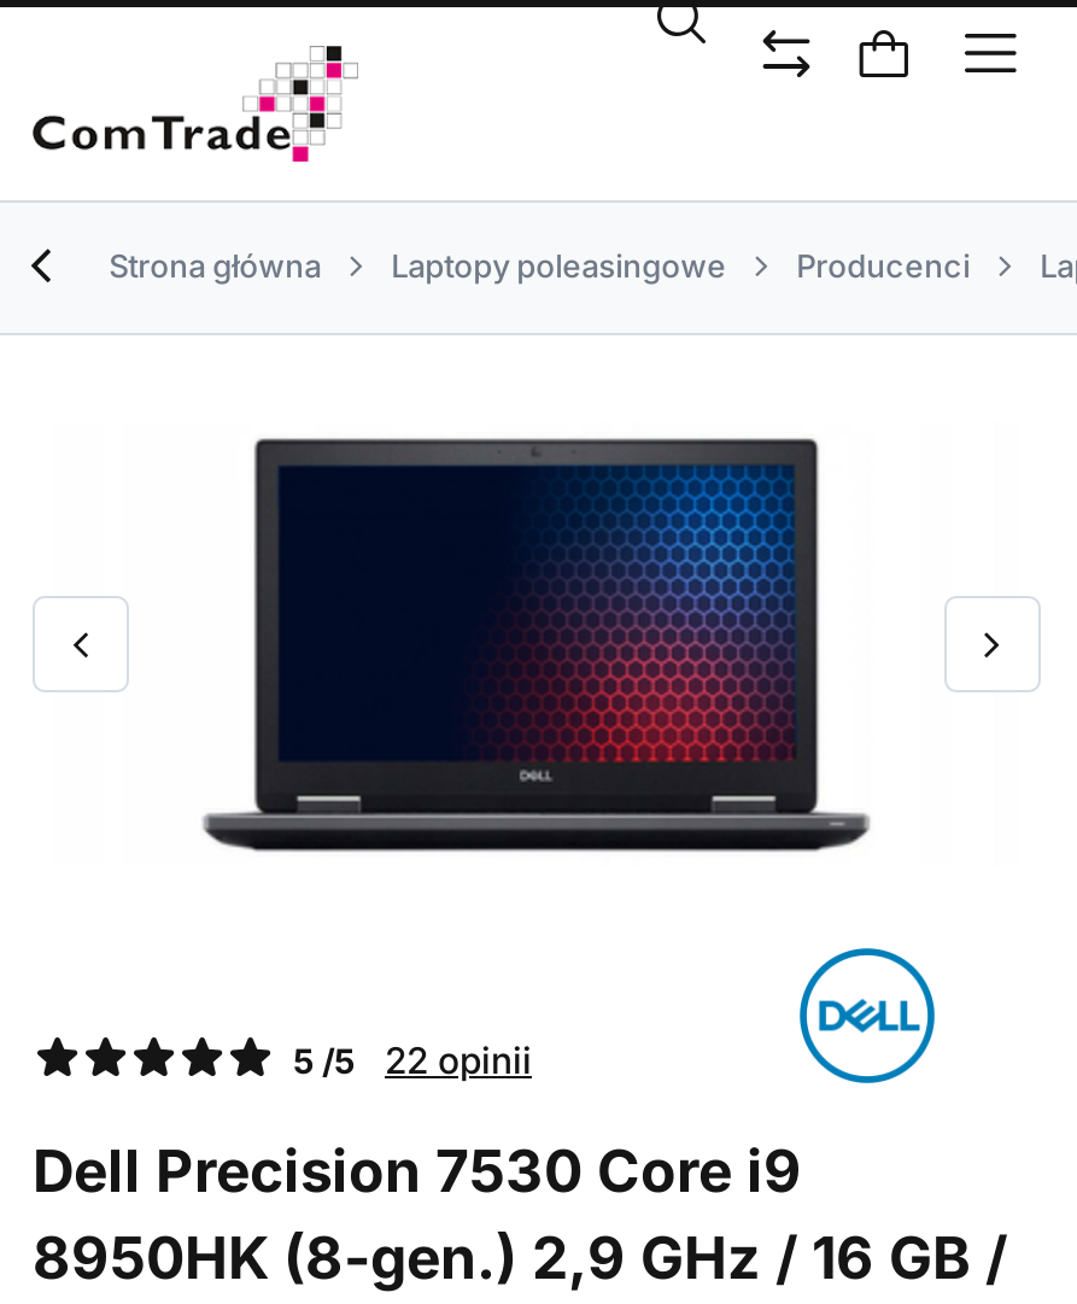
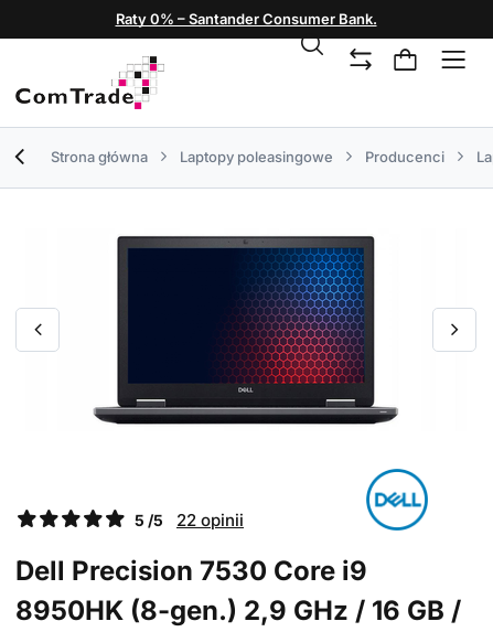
none -> [115,10,377,28] Raty 0% – Santander Consumer Bank.

